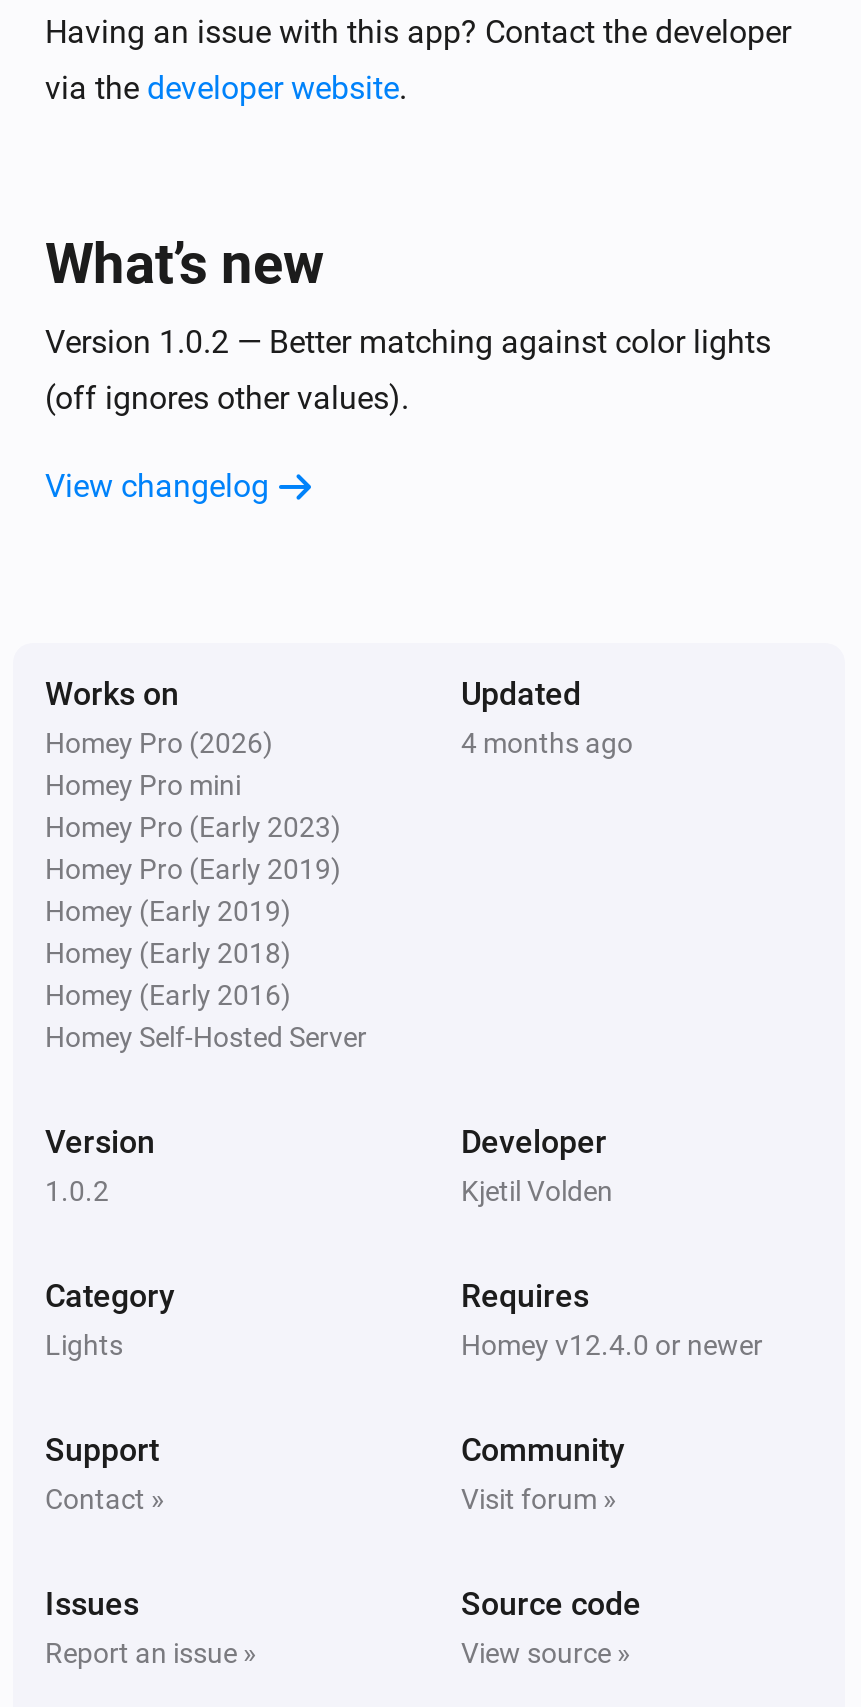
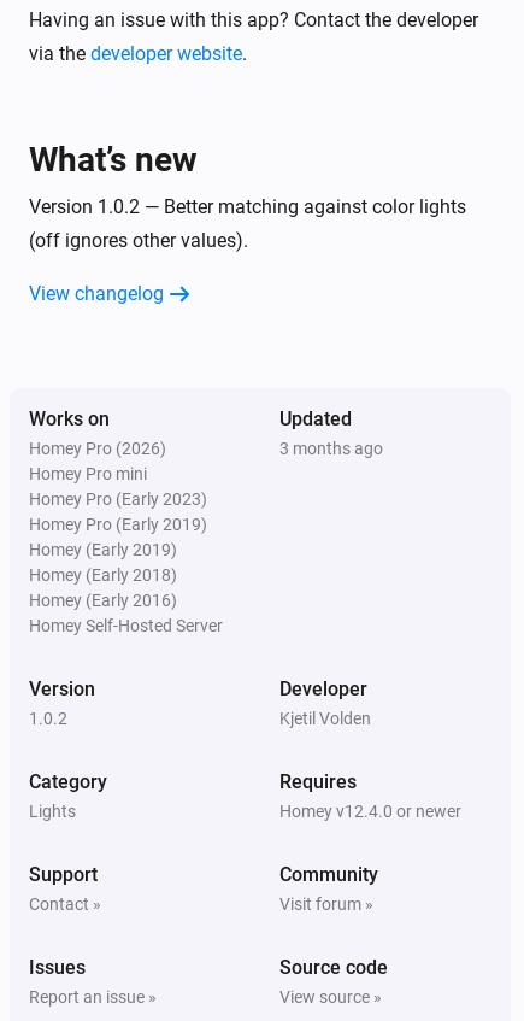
[461,726,633,758] 4 months ago -> [279,438,383,458] 3 months ago

